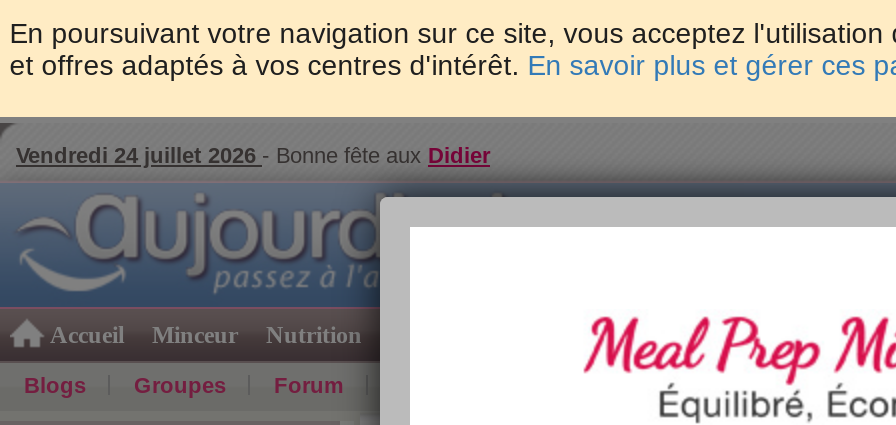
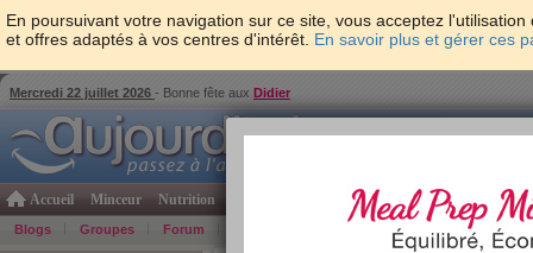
[16,143,490,167] Vendredi 24 juillet 2026 - Bonne fête aux Didier -> [10,86,290,100] Mercredi 22 juillet 2026 - Bonne fête aux Didier

